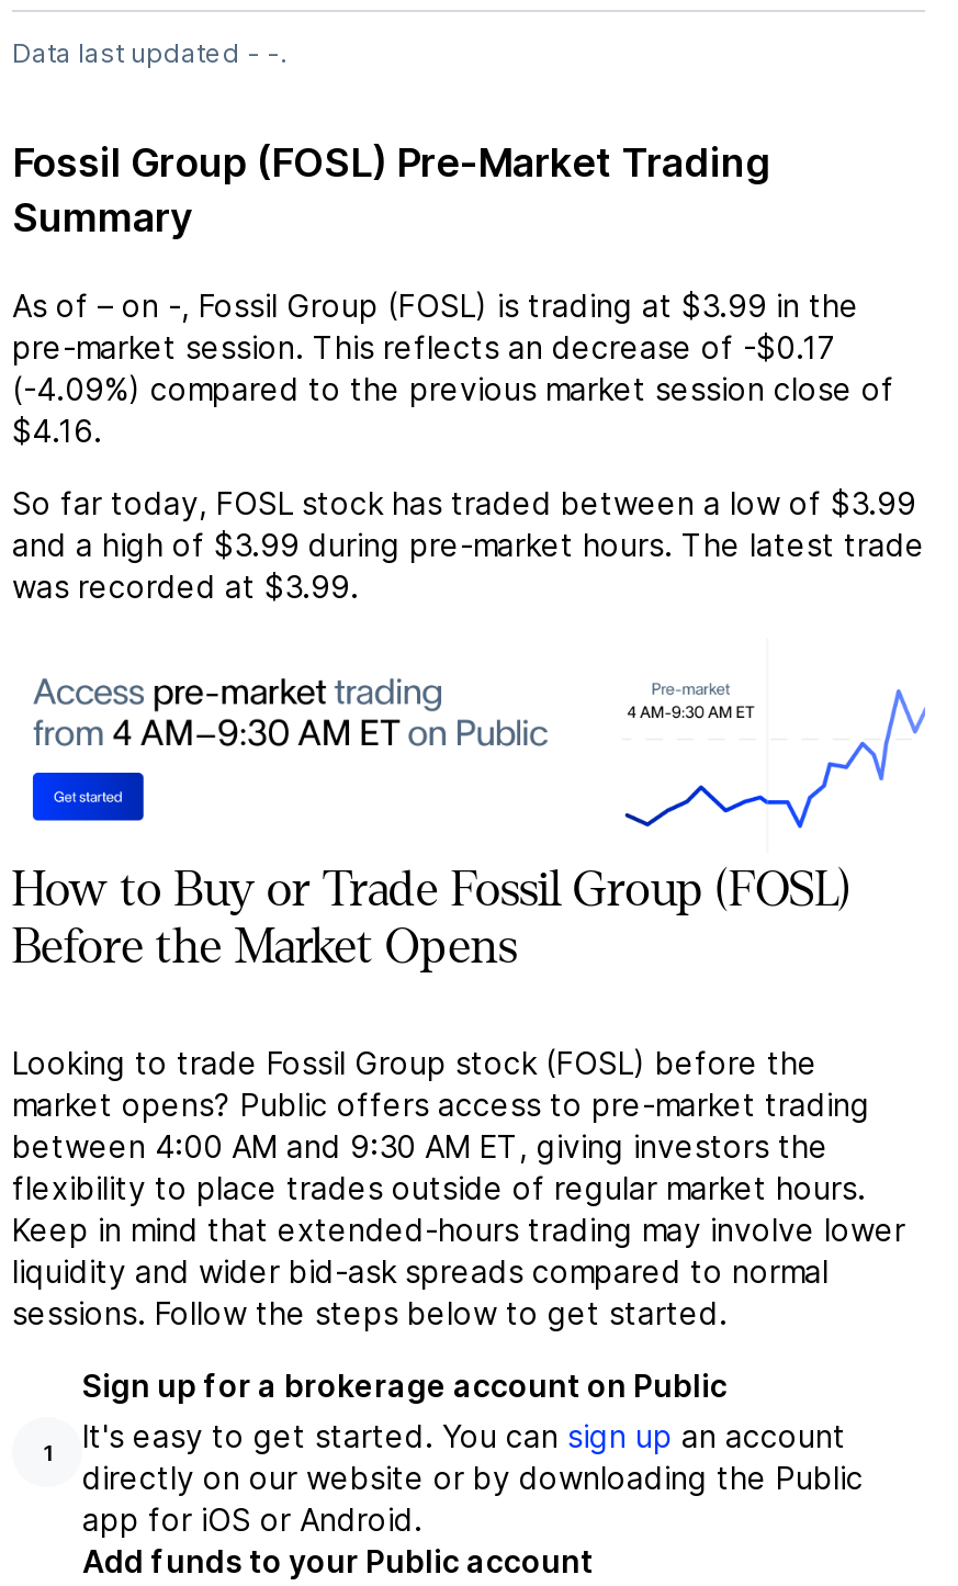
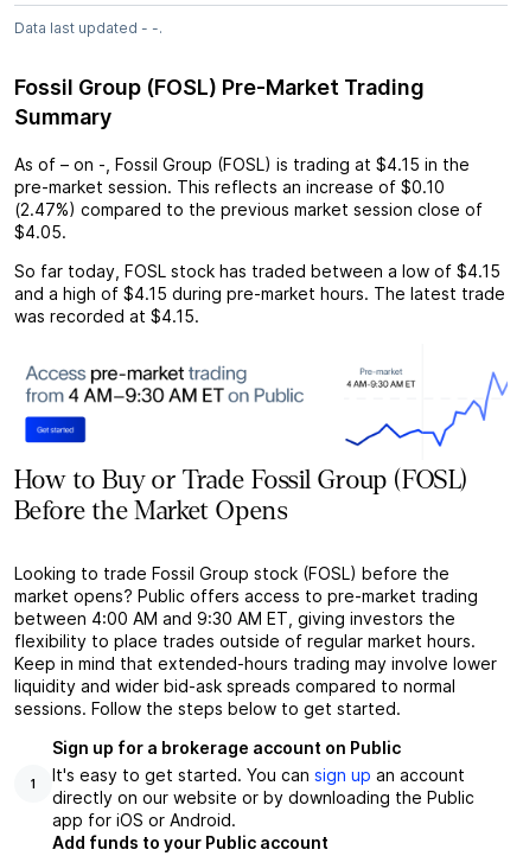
[12,286,859,324] As of – on -, Fossil Group (FOSL) is trading at $3.99 in the -> [14,154,470,174] As of – on -, Fossil Group (FOSL) is trading at $4.15 in the
[12,328,837,365] pre-market session. This reflects an decrease of -$0.17 -> [14,177,445,197] pre-market session. This reflects an increase of $0.10
[12,370,894,407] (-4.09%) compared to the previous market session close of -> [14,199,483,219] (2.47%) compared to the previous market session close of
[12,411,102,449] $4.16. -> [14,222,66,242] $4.05.
[12,484,916,521] So far today, FOSL stock has traded between a low of $3.99 -> [14,261,500,281] So far today, FOSL stock has traded between a low of $4.15
[12,526,925,563] and a high of $3.99 during pre-market hours. The latest trade -> [14,283,505,303] and a high of $4.15 during pre-market hours. The latest trade
[12,567,359,605] was recorded at $3.99. -> [14,306,199,326] was recorded at $4.15.

